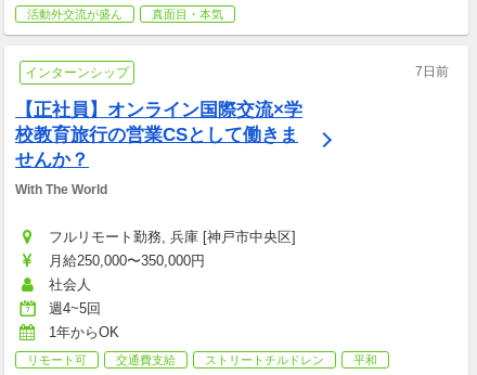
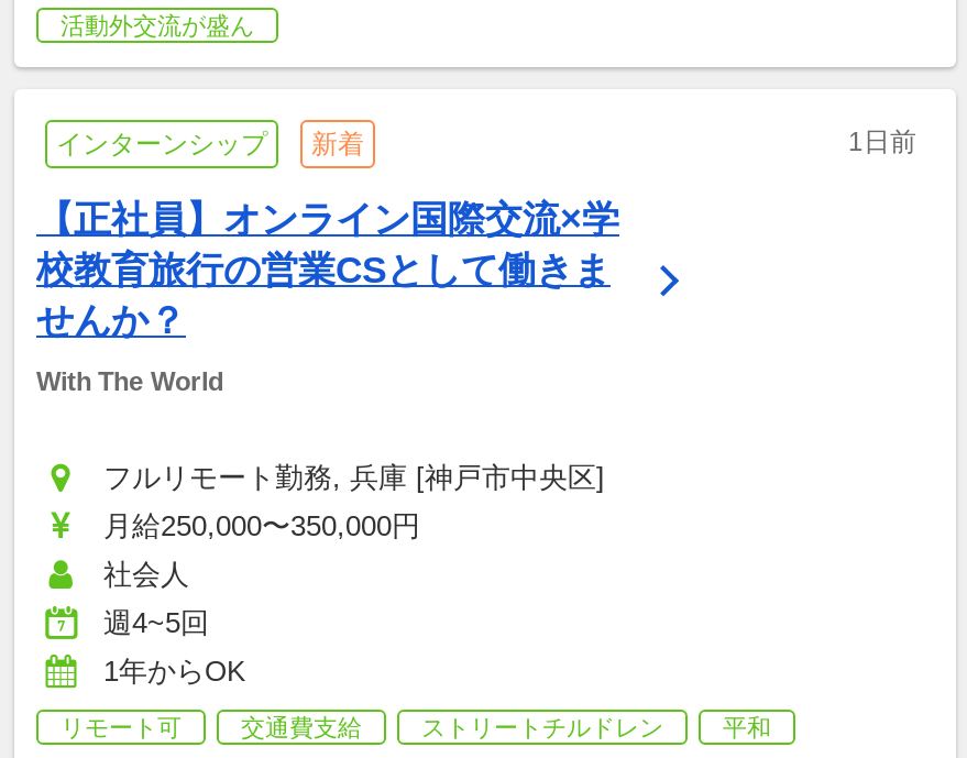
[152,7,223,20] 真面目・本気 -> none
[415,63,449,79] 7日前 -> [311,125,916,158] 新着 | 1日前

